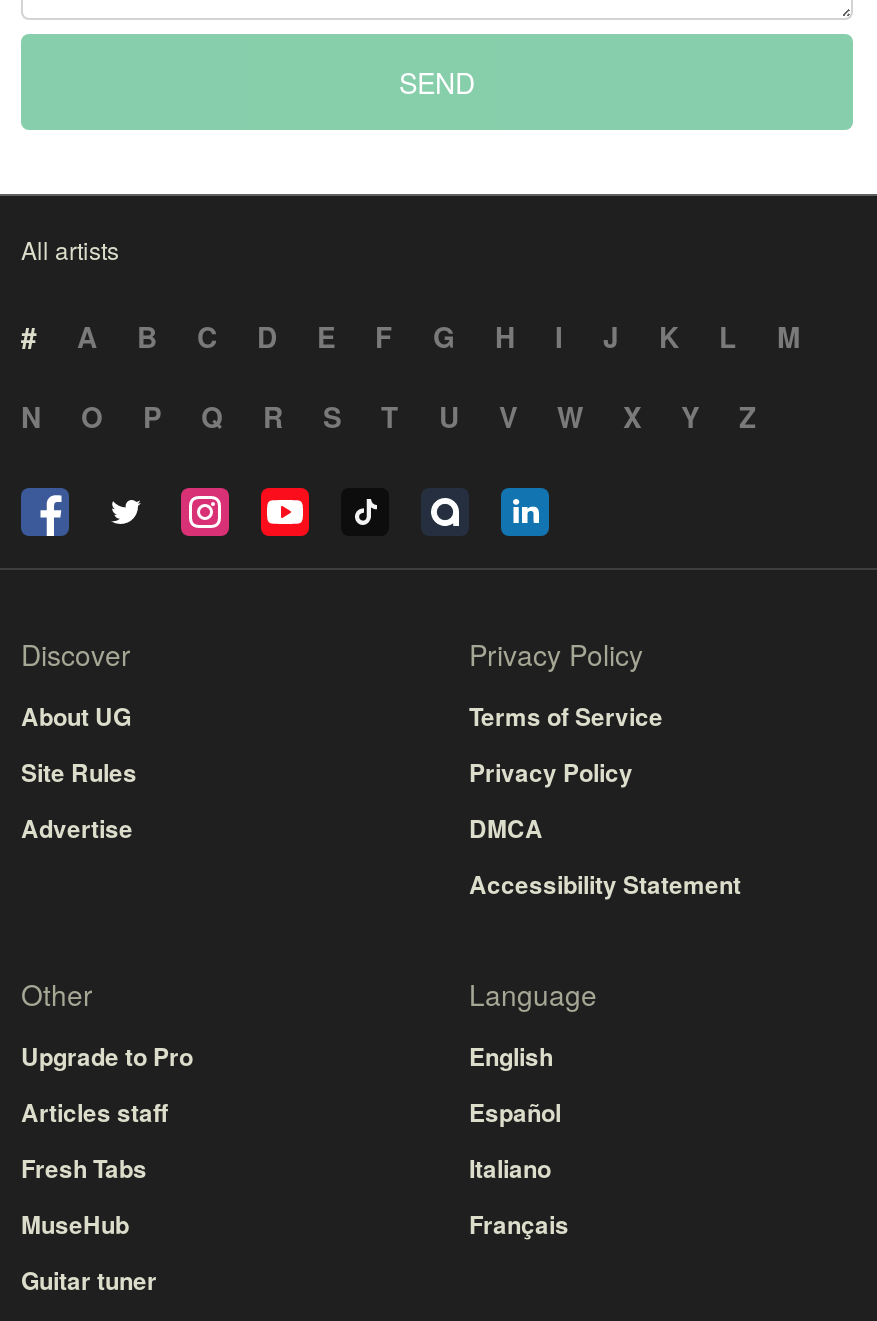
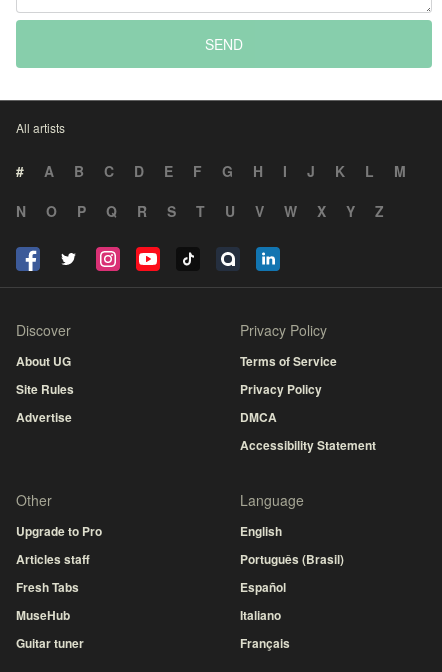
moved [469,1094,569,1242] -> [240,578,290,652]: Español | Italiano | Français
none -> [240,550,344,568] Português (Brasil)

